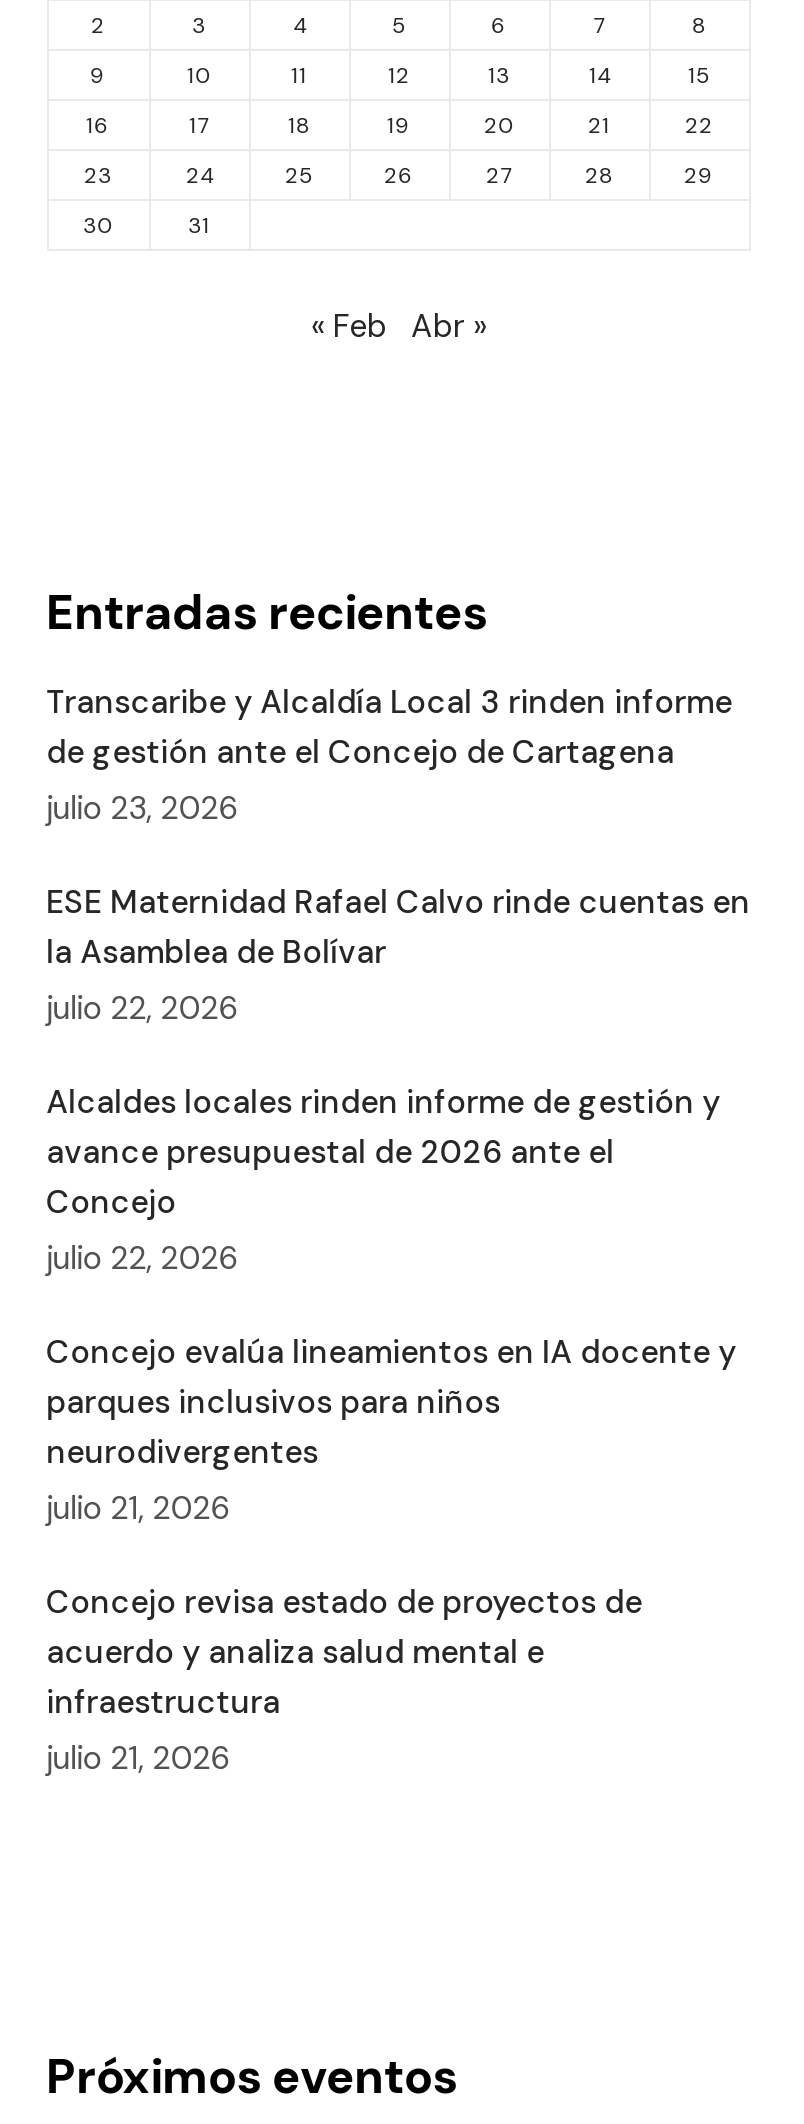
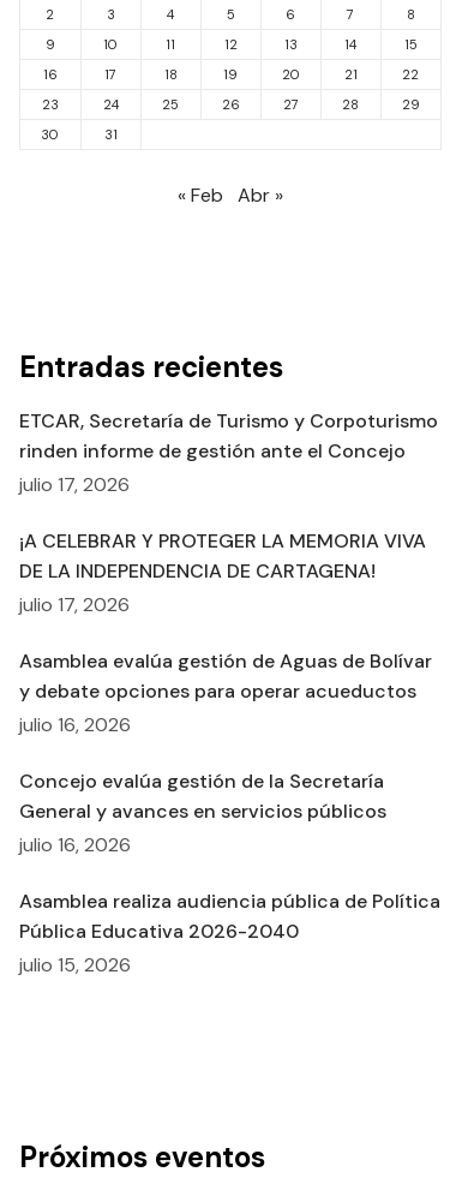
[46,680,732,828] Transcaribe y Alcaldía Local 3 rinden informe | de gestión ante el Concejo de Cartagena | julio 23, 2026 -> [19,409,438,497] ETCAR, Secretaría de Turismo y Corpoturismo | rinden informe de gestión ante el Concejo | julio 17, 2026
[46,880,750,1028] ESE Maternidad Rafael Calvo rinde cuentas en | la Asamblea de Bolívar | julio 22, 2026 -> [19,529,426,617] ¡A CELEBRAR Y PROTEGER LA MEMORIA VIVA | DE LA INDEPENDENCIA DE CARTAGENA! | julio 17, 2026
[46,1080,720,1278] Alcaldes locales rinden informe de gestión y | avance presupuestal de 2026 ante el | Concejo | julio 22, 2026 -> [19,649,432,738] Asamblea evalúa gestión de Aguas de Bolívar | y debate opciones para operar acueductos | julio 16, 2026
[46,1330,736,1528] Concejo evalúa lineamientos en IA docente y | parques inclusivos para niños | neurodivergentes | julio 21, 2026 -> [19,769,386,858] Concejo evalúa gestión de la Secretaría | General y avances en servicios públicos | julio 16, 2026
[46,1580,642,1778] Concejo revisa estado de proyectos de | acuerdo y analiza salud mental e | infraestructura | julio 21, 2026 -> [19,889,440,978] Asamblea realiza audiencia pública de Política | Pública Educativa 2026-2040 | julio 15, 2026

